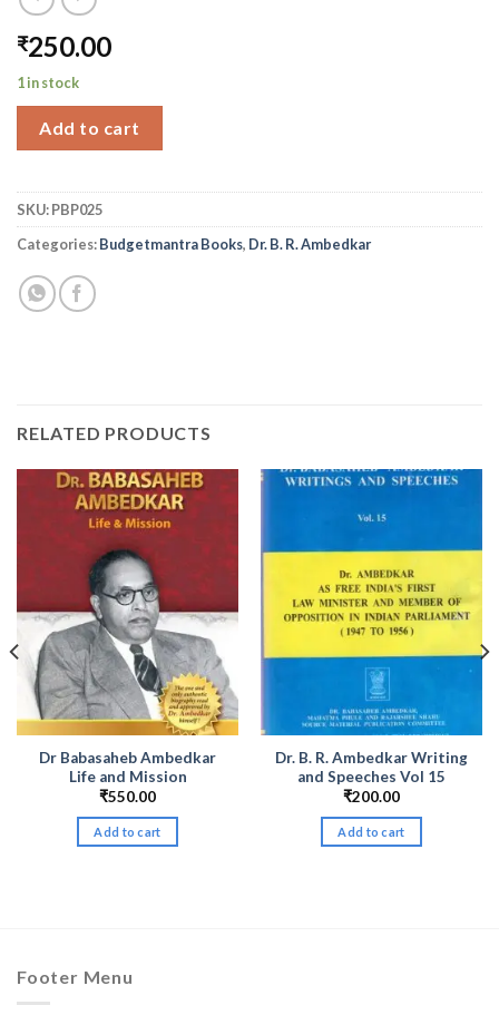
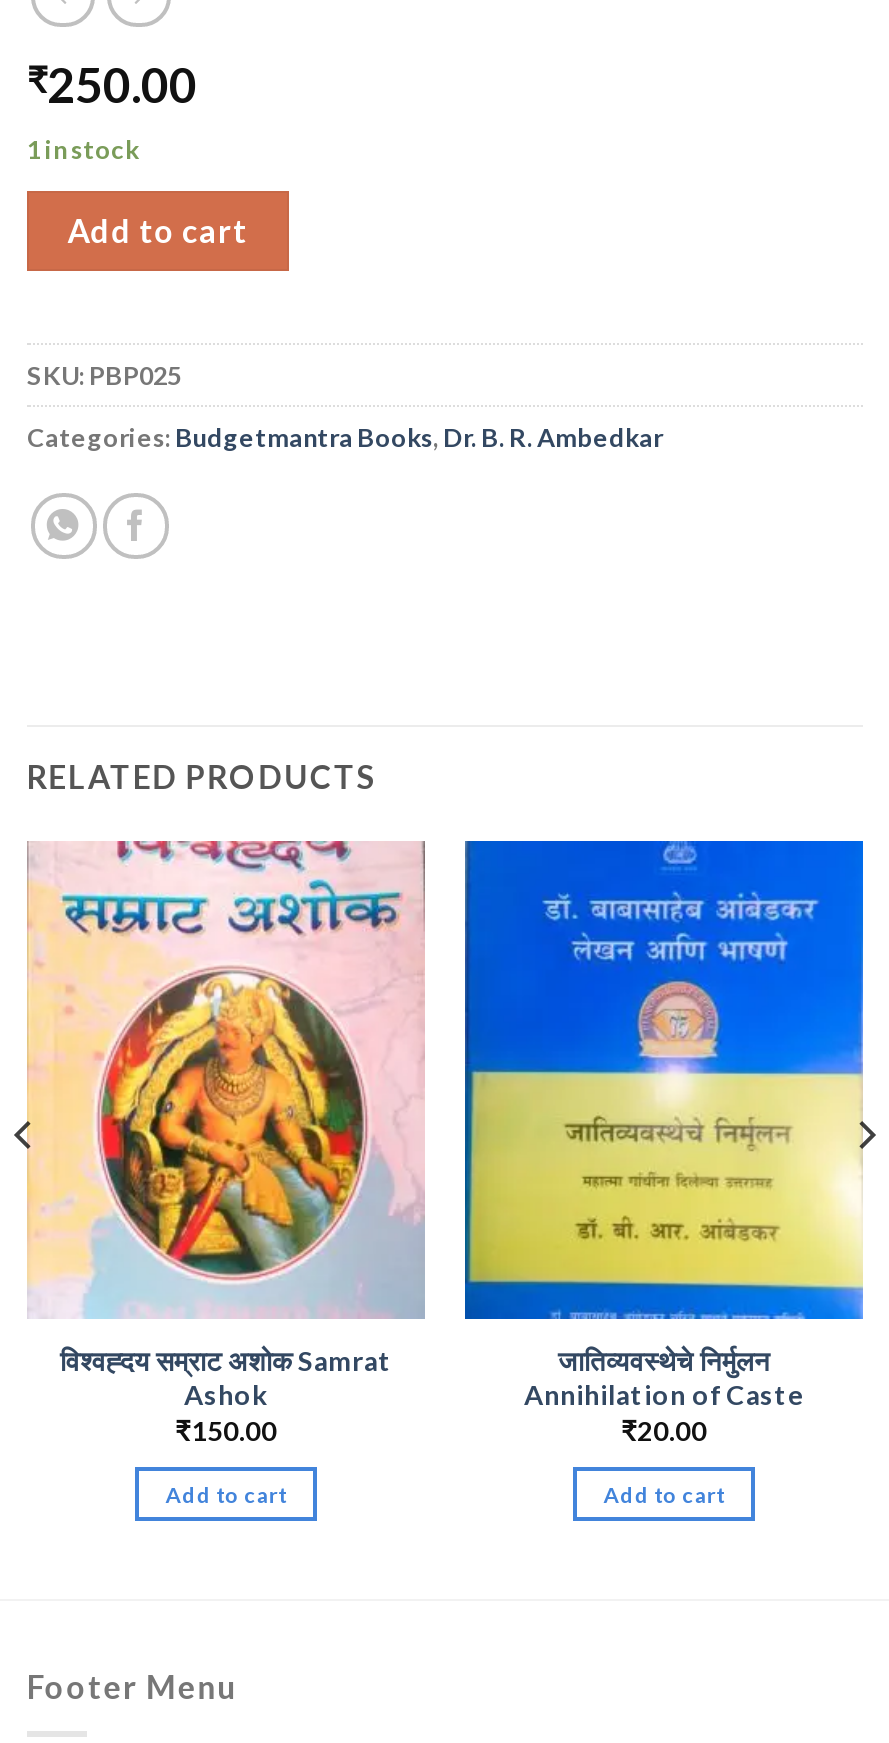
[9,468,239,806] [image] | Dr Babasaheb Ambedkar | Life and Mission | ₹550.00 -> [13,840,425,1447] [image] | विश्वह्दय सम्राट अशोक Samrat | Ashok | ₹150.00
[261,468,490,806] [image] | Dr. B. R. Ambedkar Writing | and Speeches Vol 15 | ₹200.00 -> [463,840,877,1447] [image] | जातिव्यवस्थेचे निर्मुलन | Annihilation of Caste | ₹20.00

